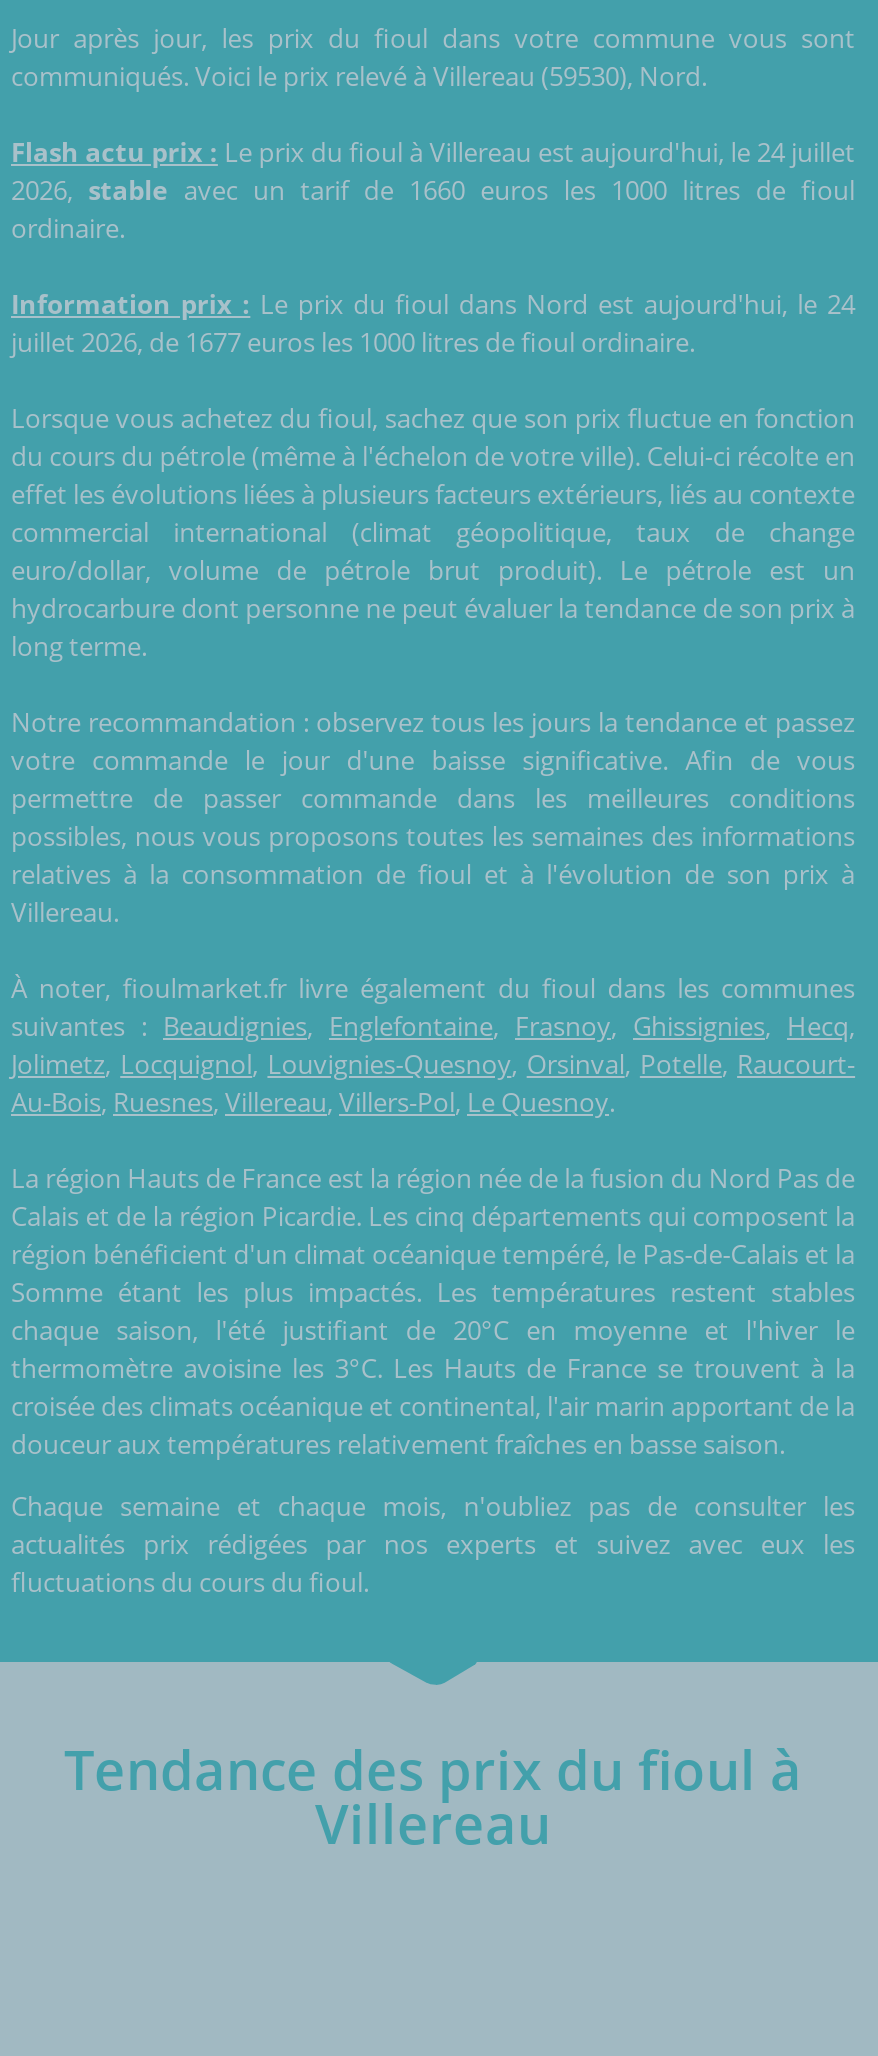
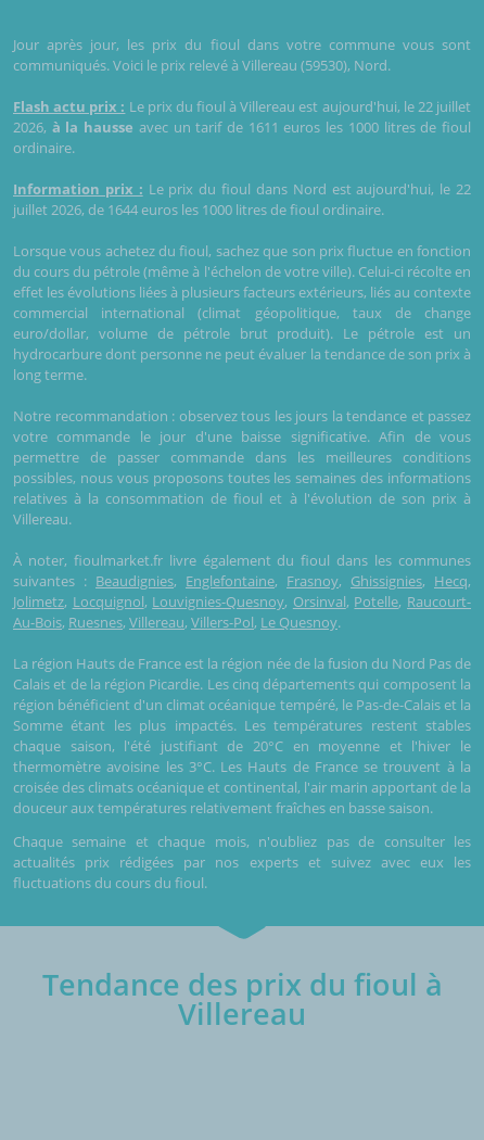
[11,134,855,208] Flash actu prix : Le prix du fioul à Villereau est aujourd'hui, le 24 juillet | 2026, stable avec un tarif de 1660 euros les 1000 litres de fioul -> [13,96,471,137] Flash actu prix : Le prix du fioul à Villereau est aujourd'hui, le 22 juillet | 2026, à la hausse avec un tarif de 1611 euros les 1000 litres de fioul
[11,286,855,322] Information prix : Le prix du fioul dans Nord est aujourd'hui, le 24 -> [13,179,471,198] Information prix : Le prix du fioul dans Nord est aujourd'hui, le 22
[11,324,695,360] juillet 2026, de 1677 euros les 1000 litres de fioul ordinaire. -> [13,200,384,219] juillet 2026, de 1644 euros les 1000 litres de fioul ordinaire.

